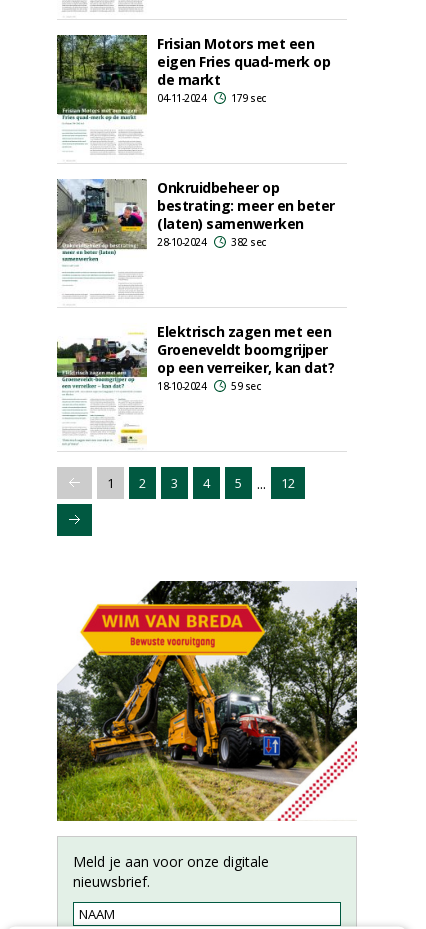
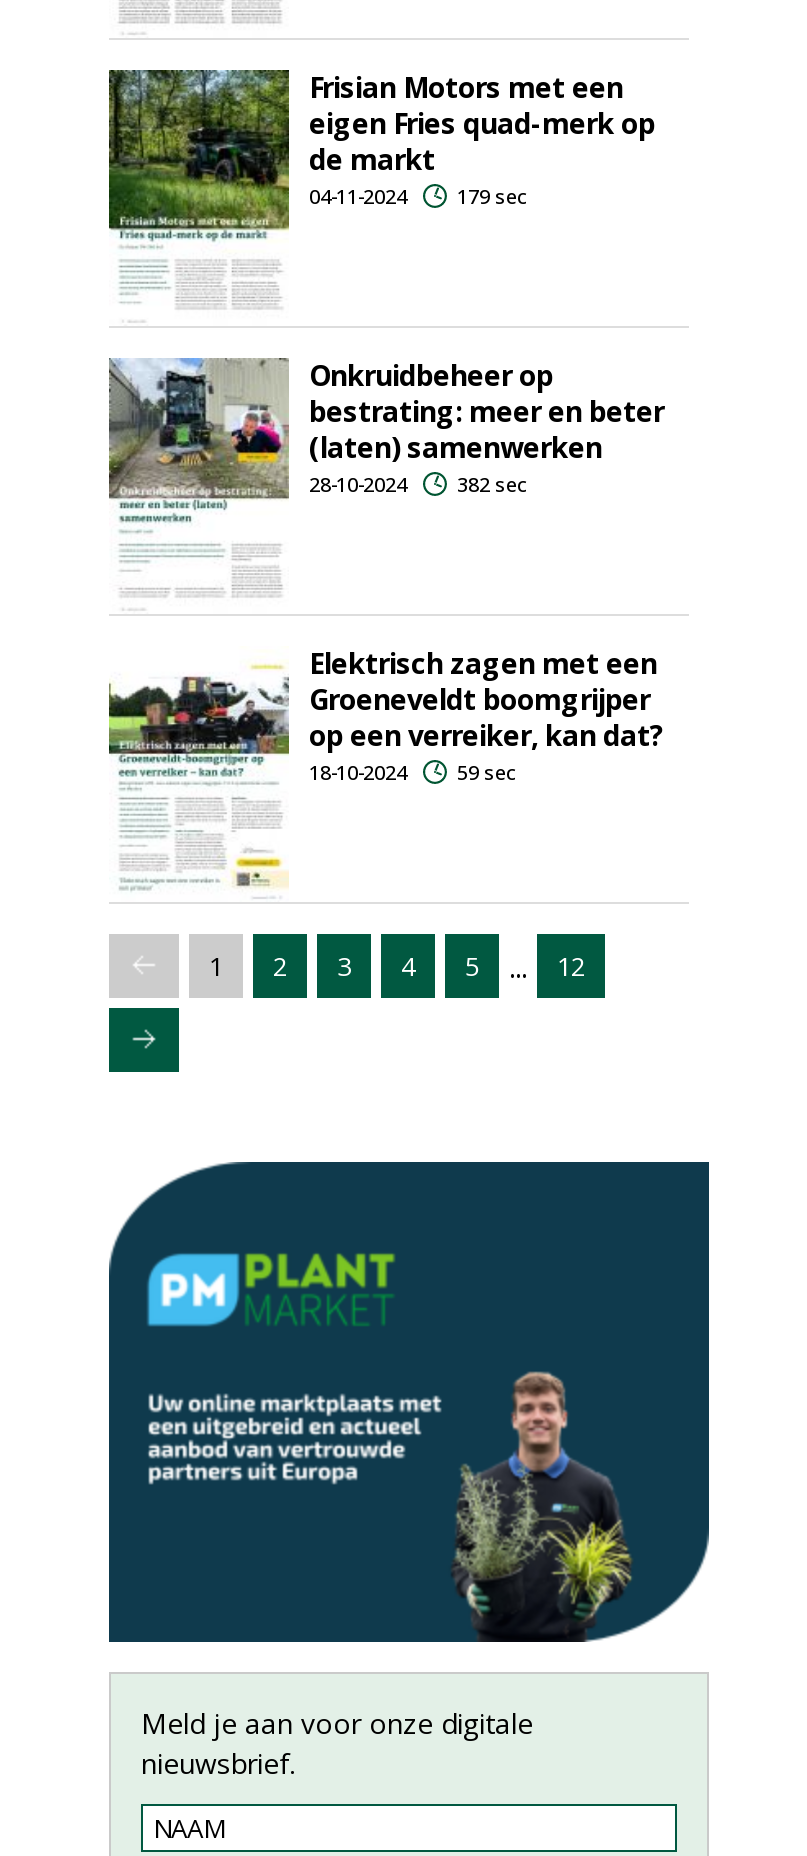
[56,581,358,822] [image] -> [107,1160,711,1644] [image]

